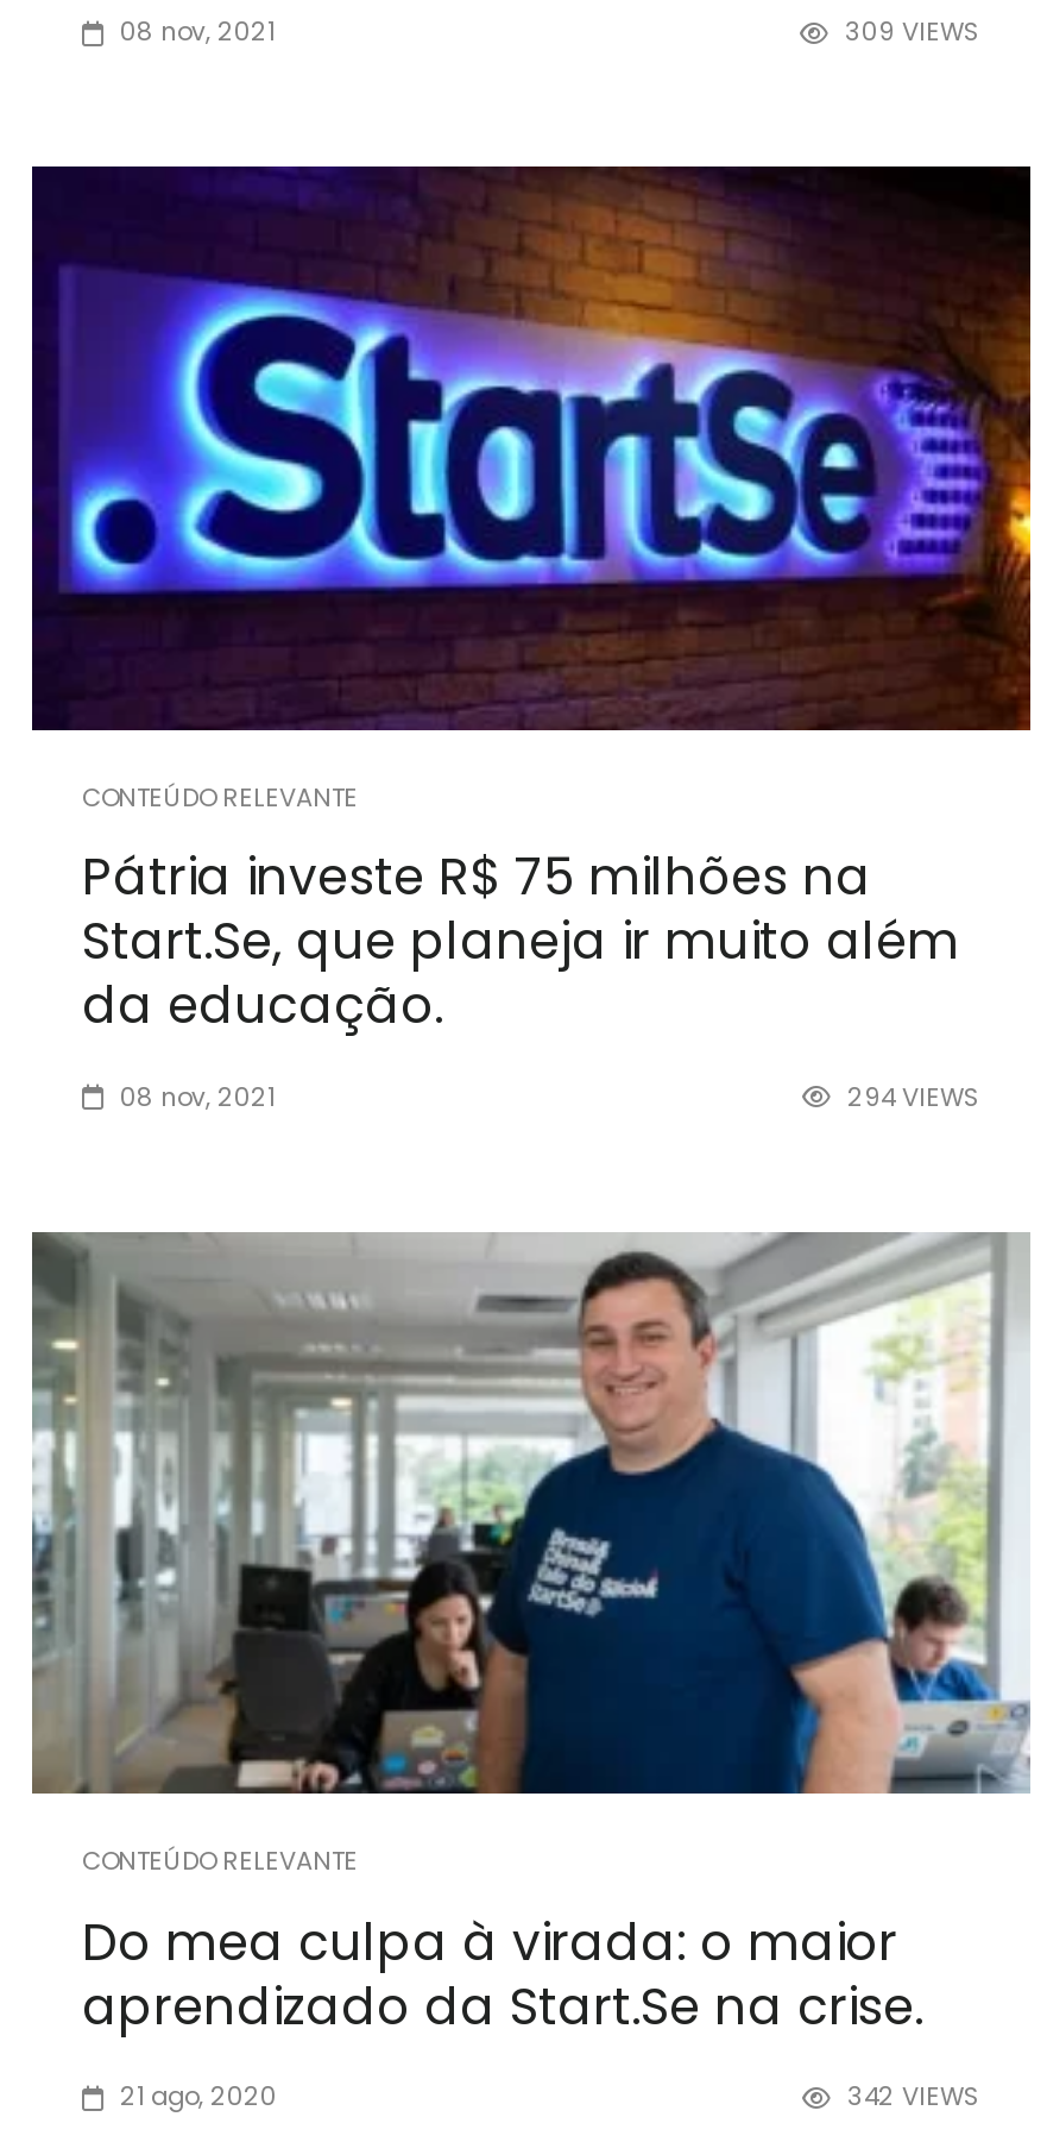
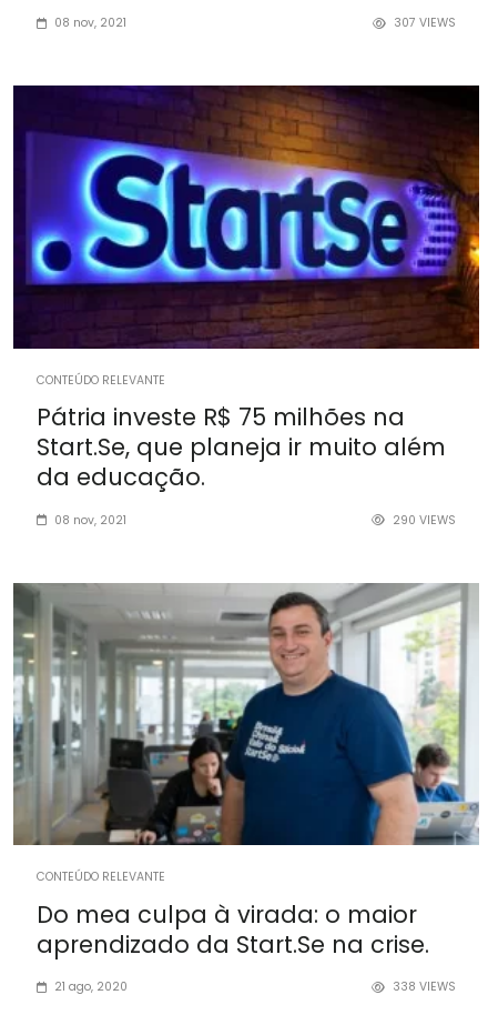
[845,15,980,51] 309 VIEWS -> [394,15,456,32] 307 VIEWS
[847,1079,980,1115] 294 VIEWS -> [393,512,456,528] 290 VIEWS
[847,2079,980,2115] 342 VIEWS -> [393,978,456,995] 338 VIEWS

